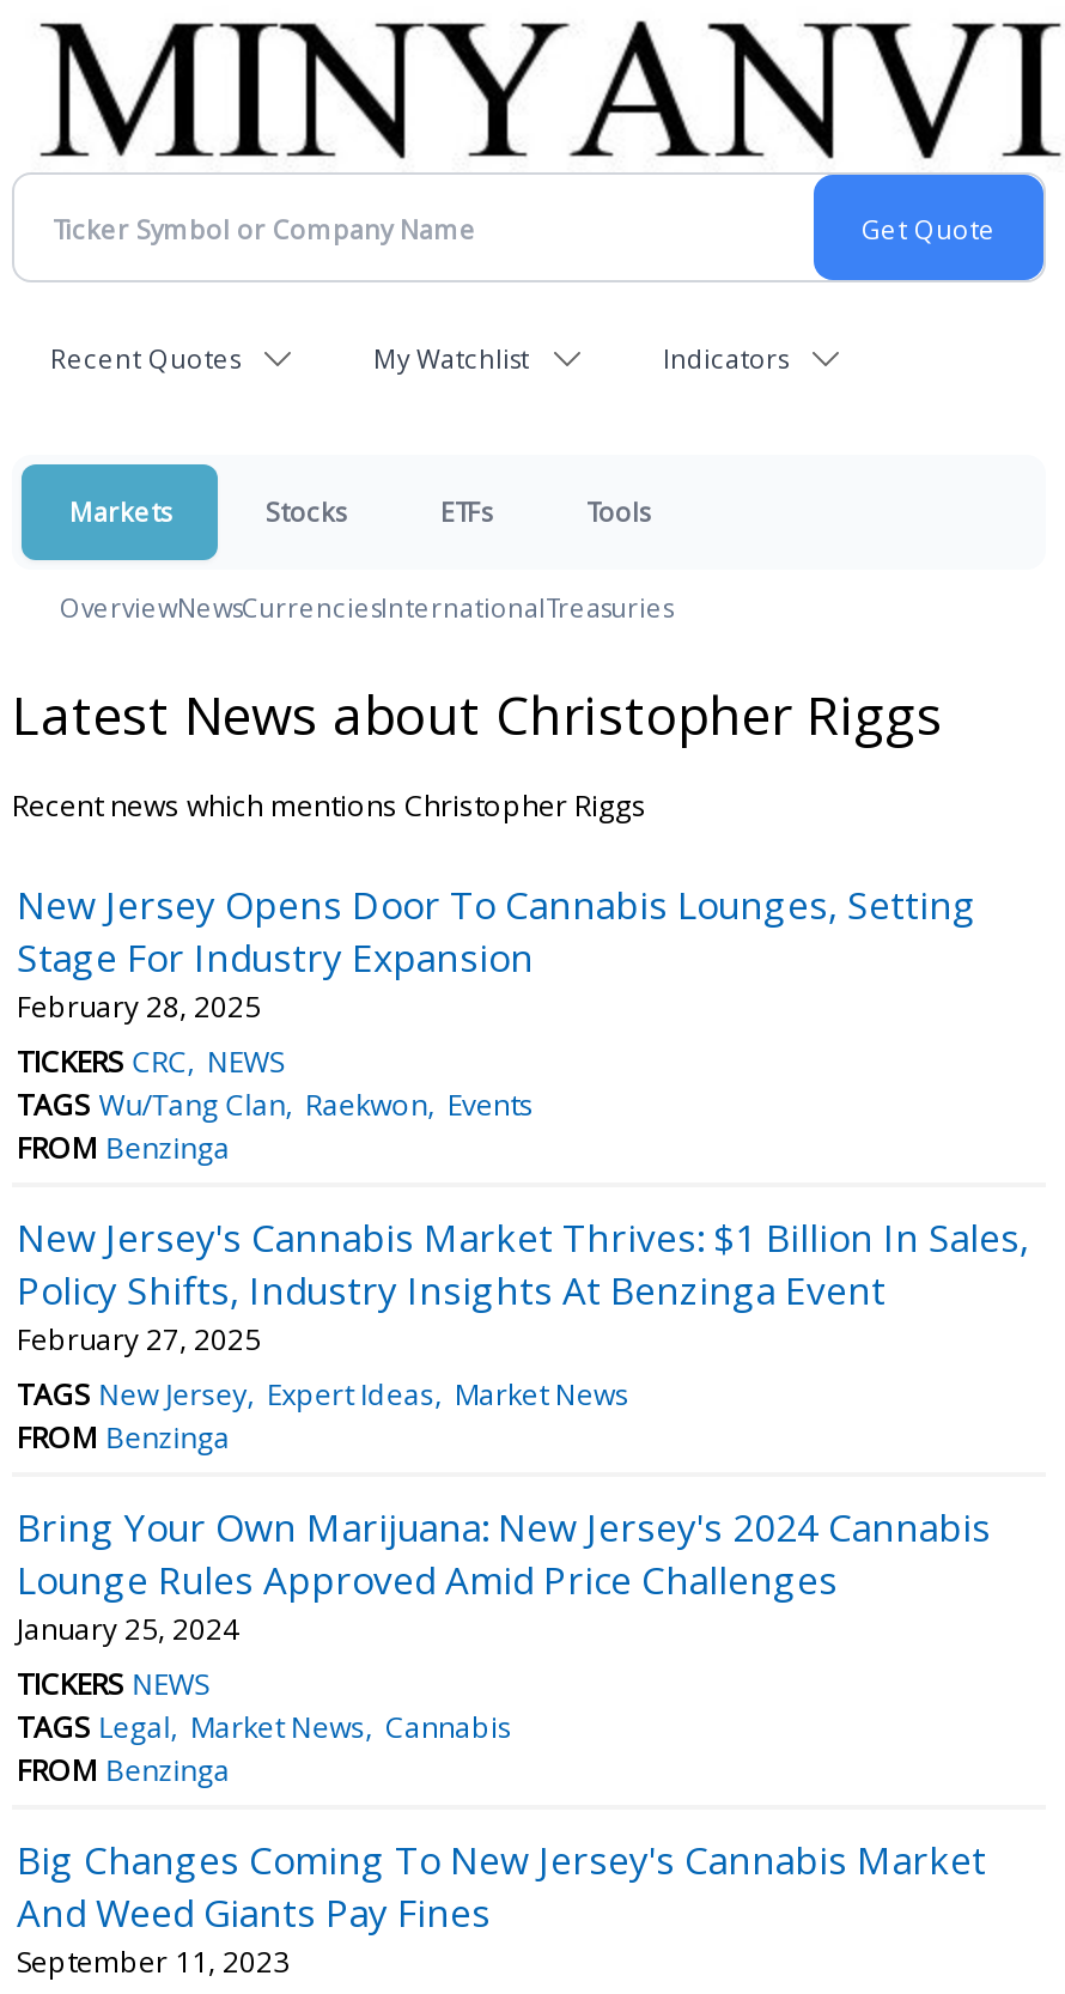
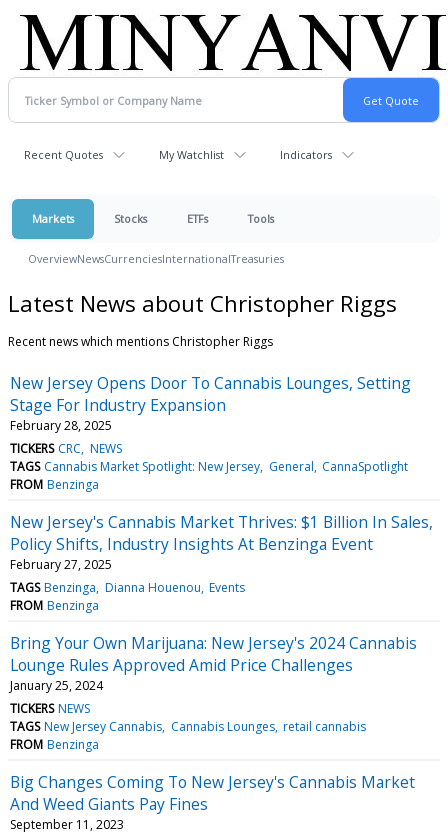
[17,1084,533,1125] TAGS Wu/Tang Clan Raekwon Events -> [10,458,408,475] TAGS Cannabis Market Spotlight: New Jersey General CannaSpotlight
[17,1374,629,1414] TAGS New Jersey Expert Ideas Market News -> [10,579,245,596] TAGS Benzinga Dianna Houenou Events
[17,1707,512,1747] TAGS Legal Market News Cannabis -> [10,718,366,735] TAGS New Jersey Cannabis Cannabis Lounges retail cannabis

